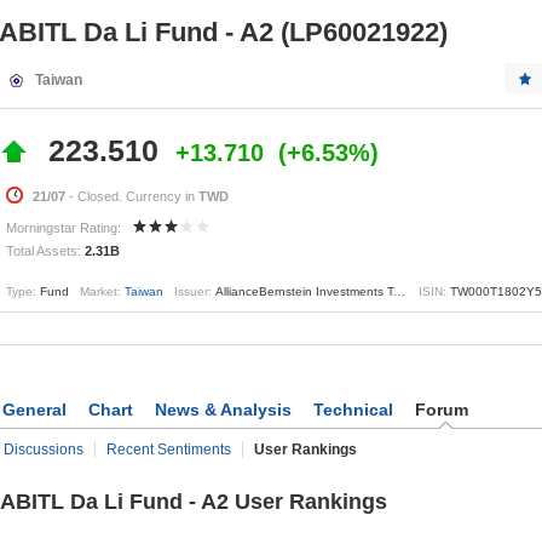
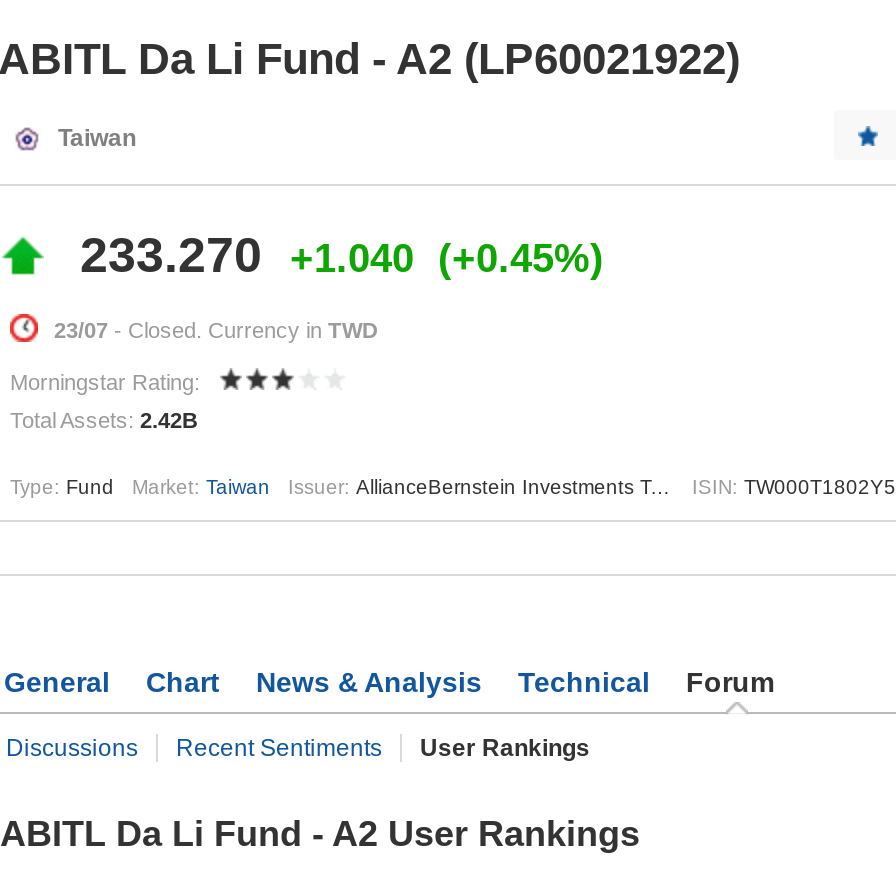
[48,133,158,167] 223.510 -> [80,226,262,282] 233.270
[175,139,264,166] +13.710 -> [290,236,414,280] +1.040
[287,139,370,166] +6.53% -> [452,236,590,280] +0.45%
[33,189,229,204] 21/07 - Closed. Currency in TWD -> [54,318,378,342] 23/07 - Closed. Currency in TWD
[6,244,120,258] Total Assets: 2.31B -> [10,408,198,432] Total Assets: 2.42B

